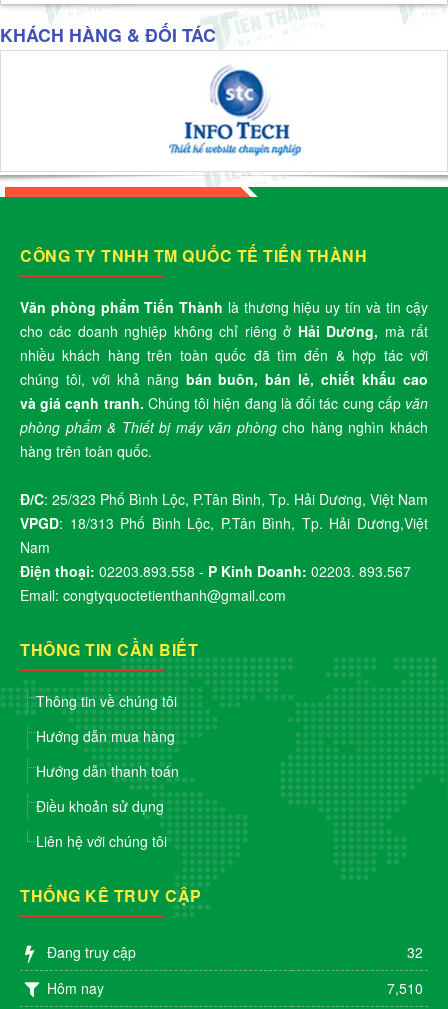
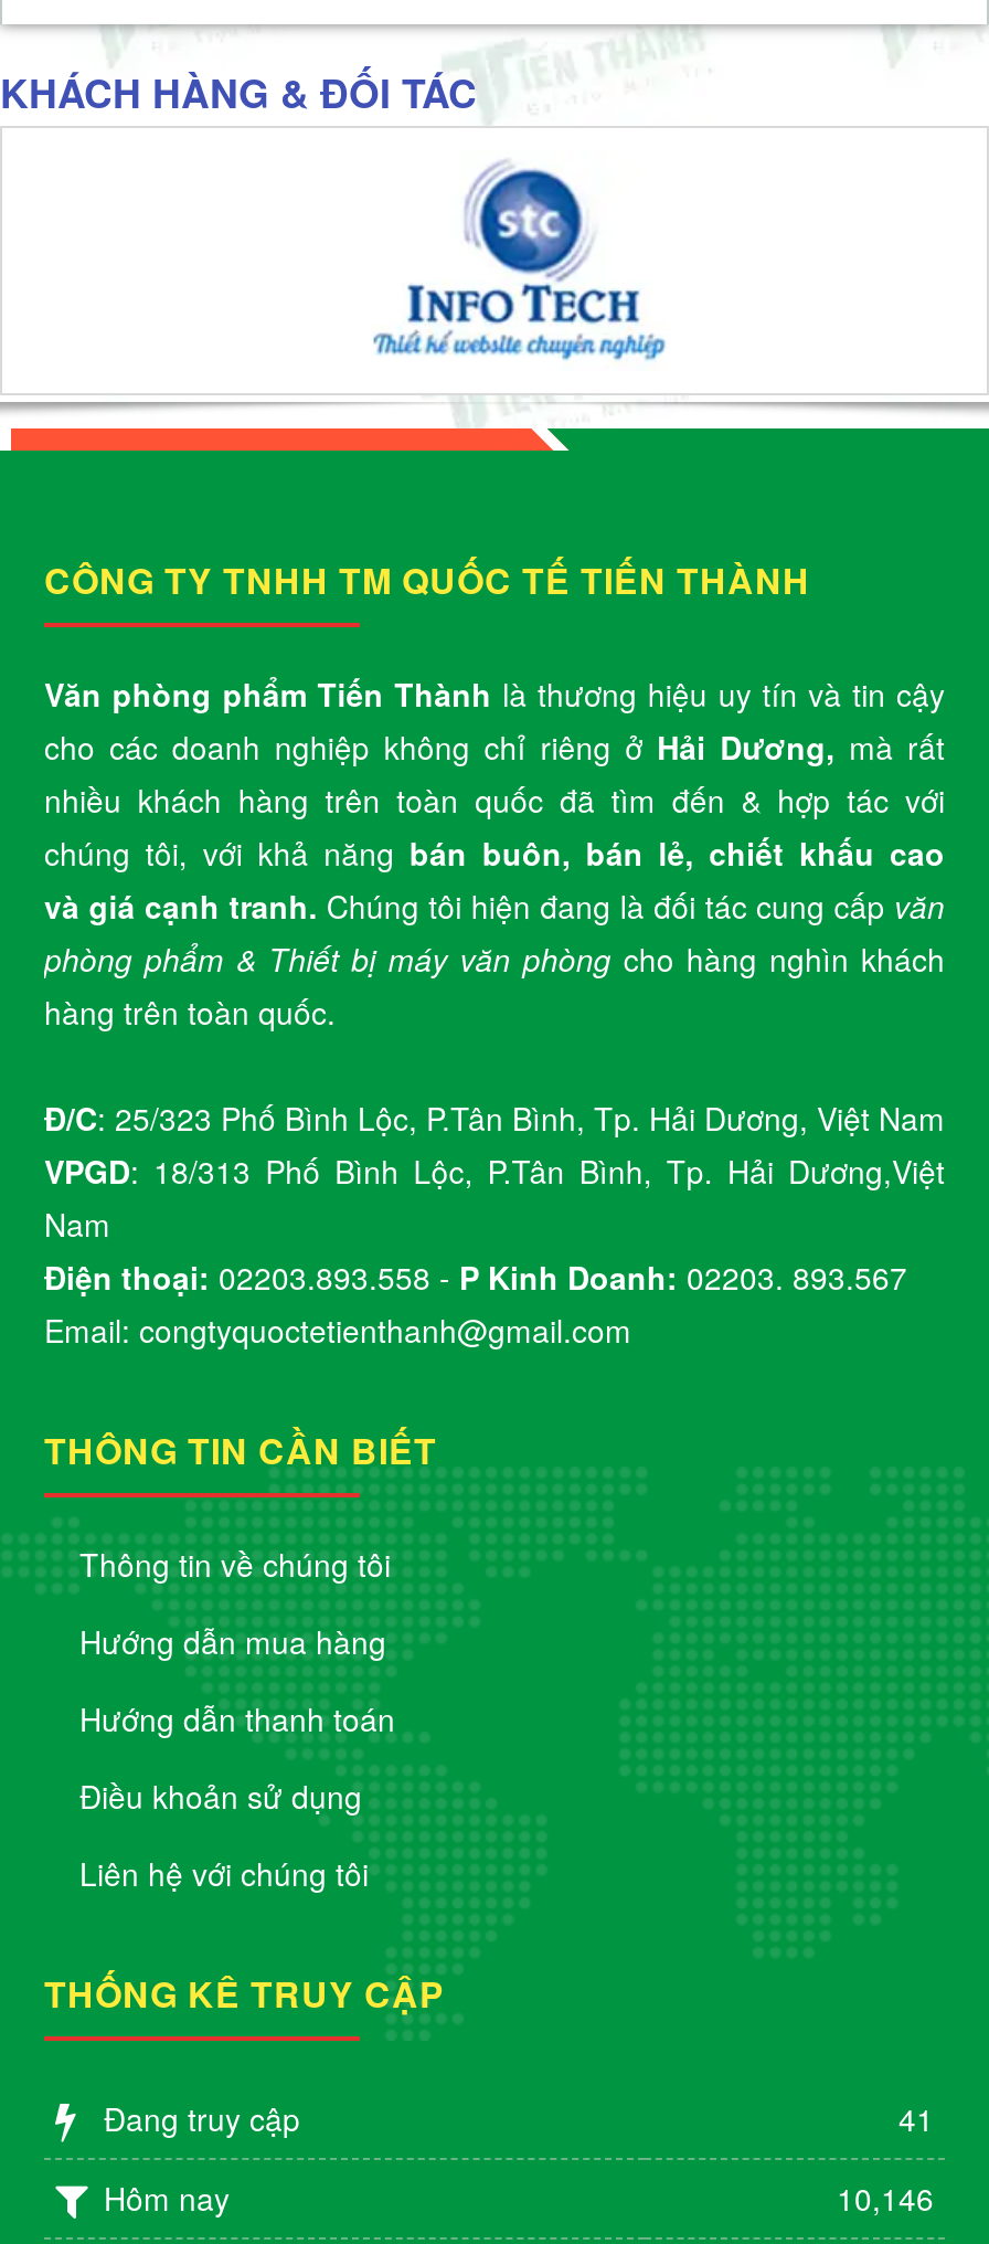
[407,942,423,962] 32 -> [898,2097,934,2141] 41
[387,978,423,998] 7,510 -> [837,2176,934,2220] 10,146

